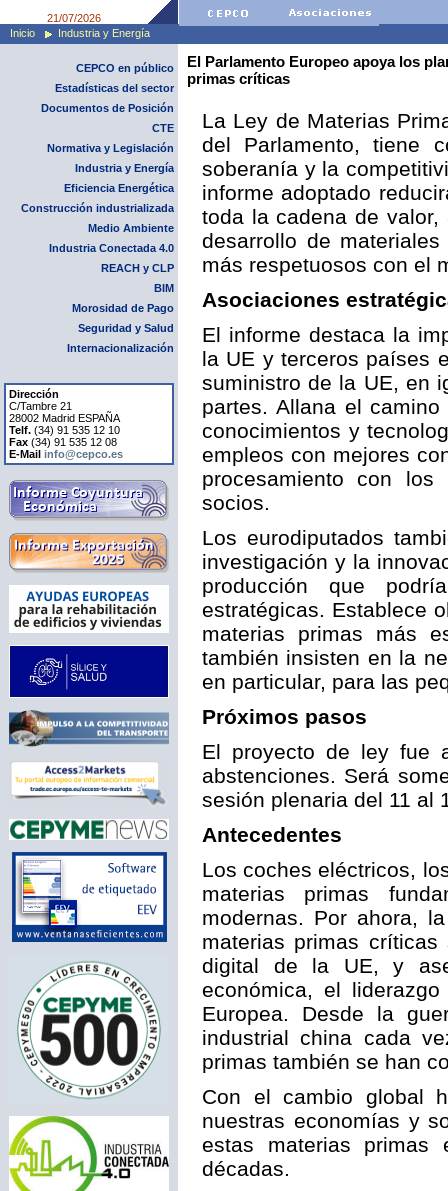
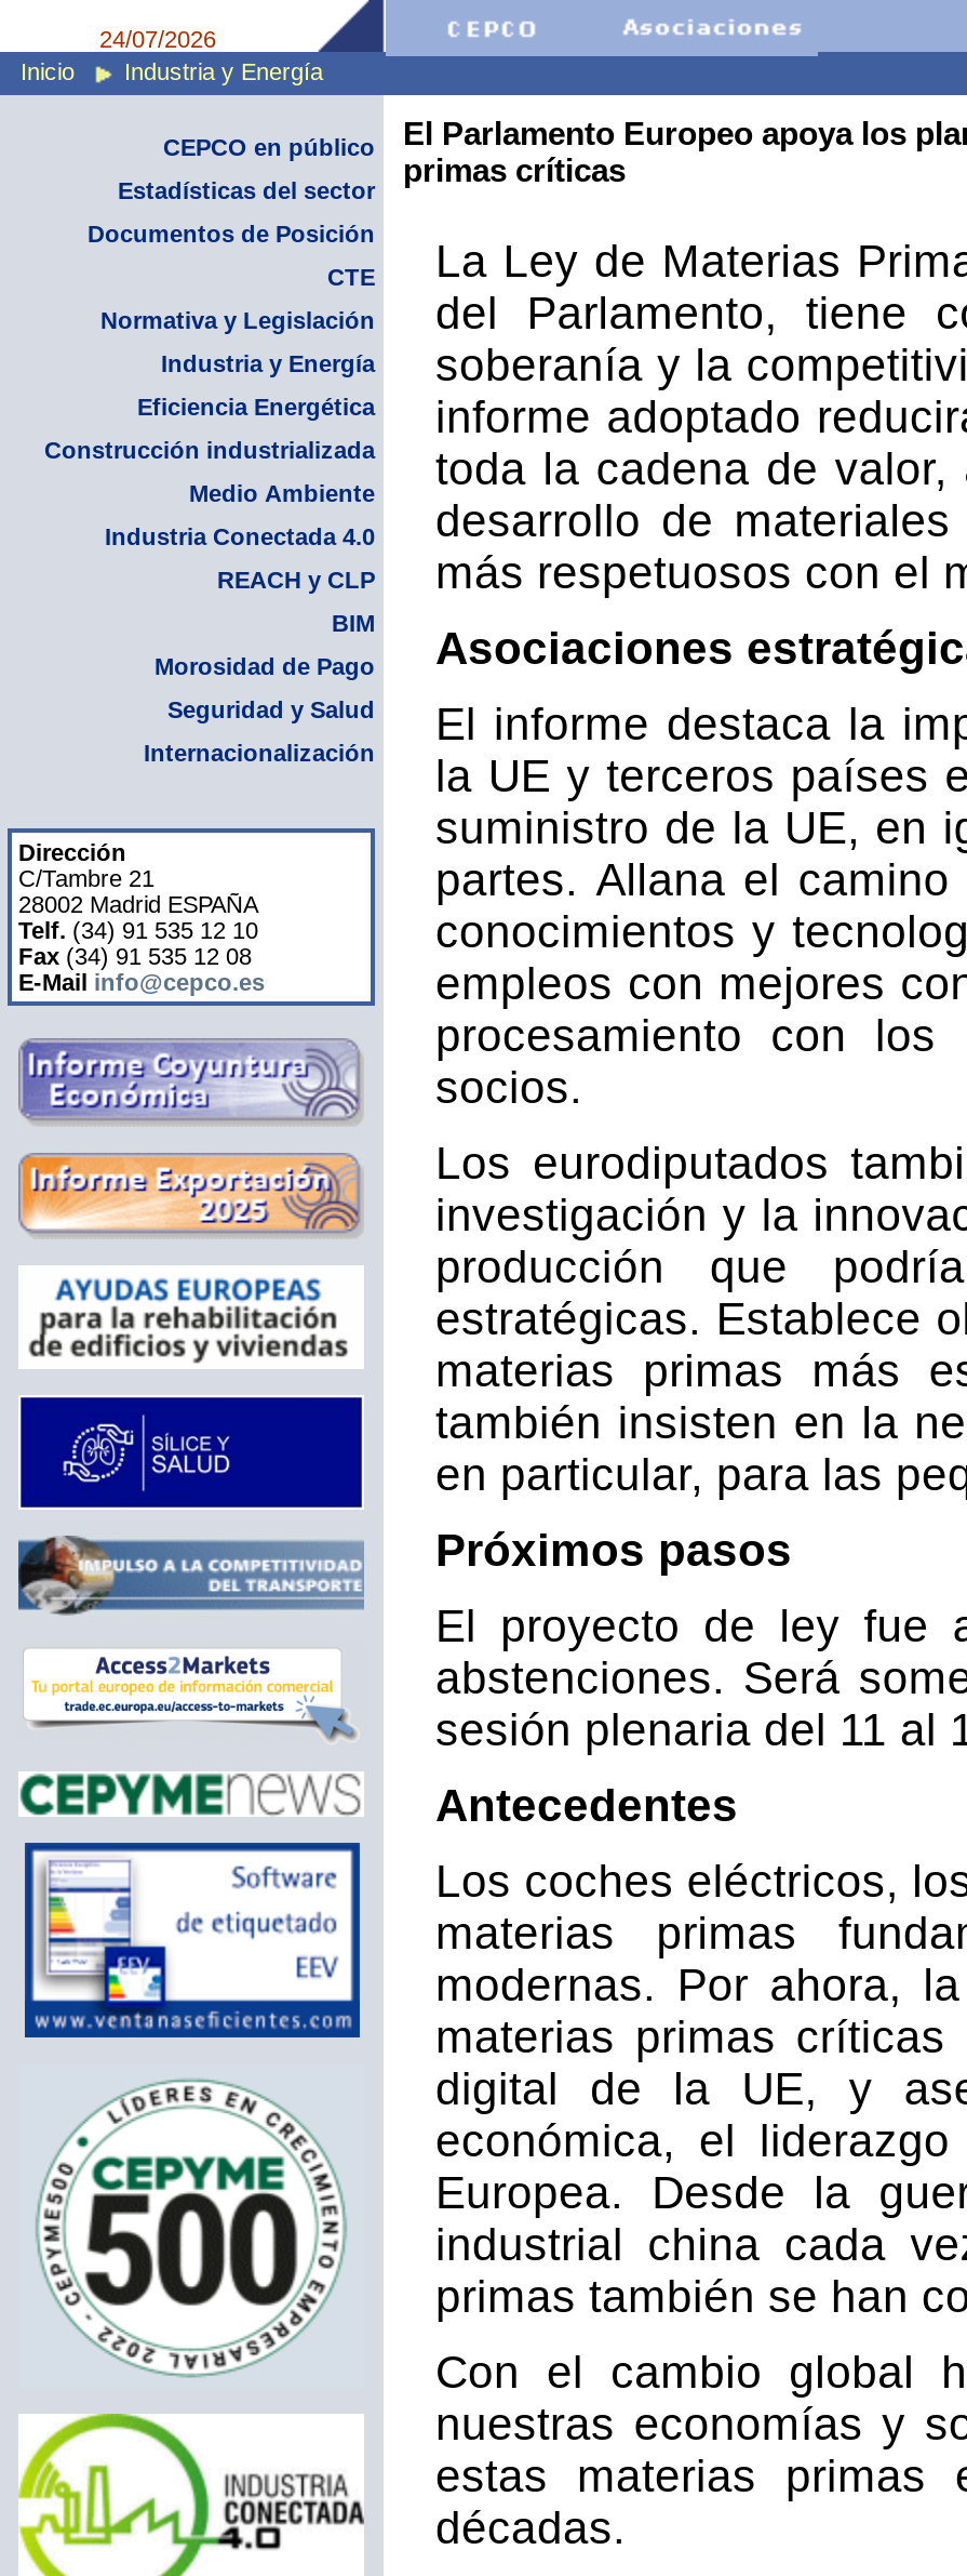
[46,12,100,24] 21/07/2026 -> [99,26,216,52] 24/07/2026

